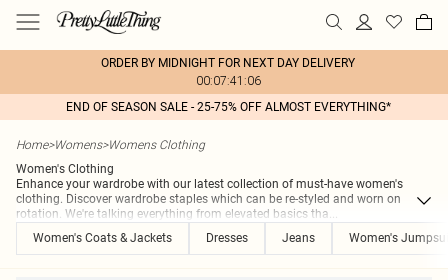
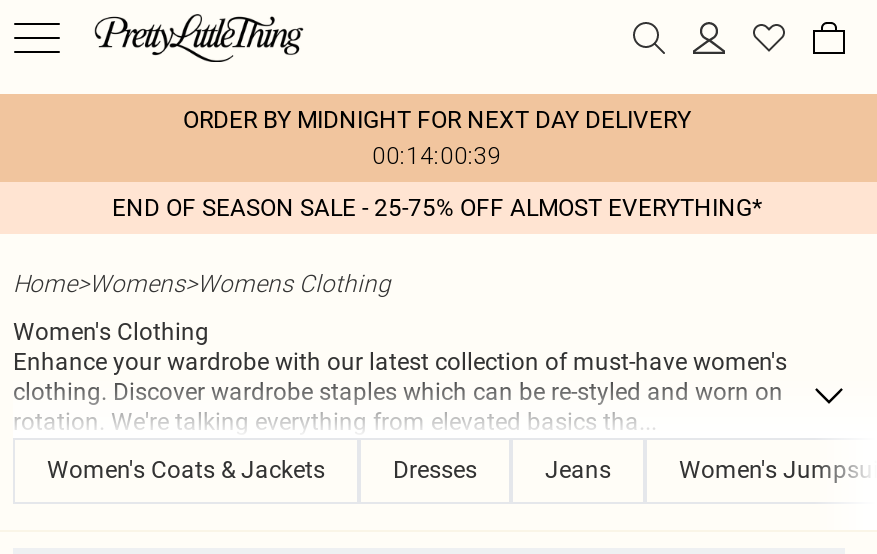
[195,73,260,88] 00:07:41:06 -> [372,140,502,170] 00:14:00:39

